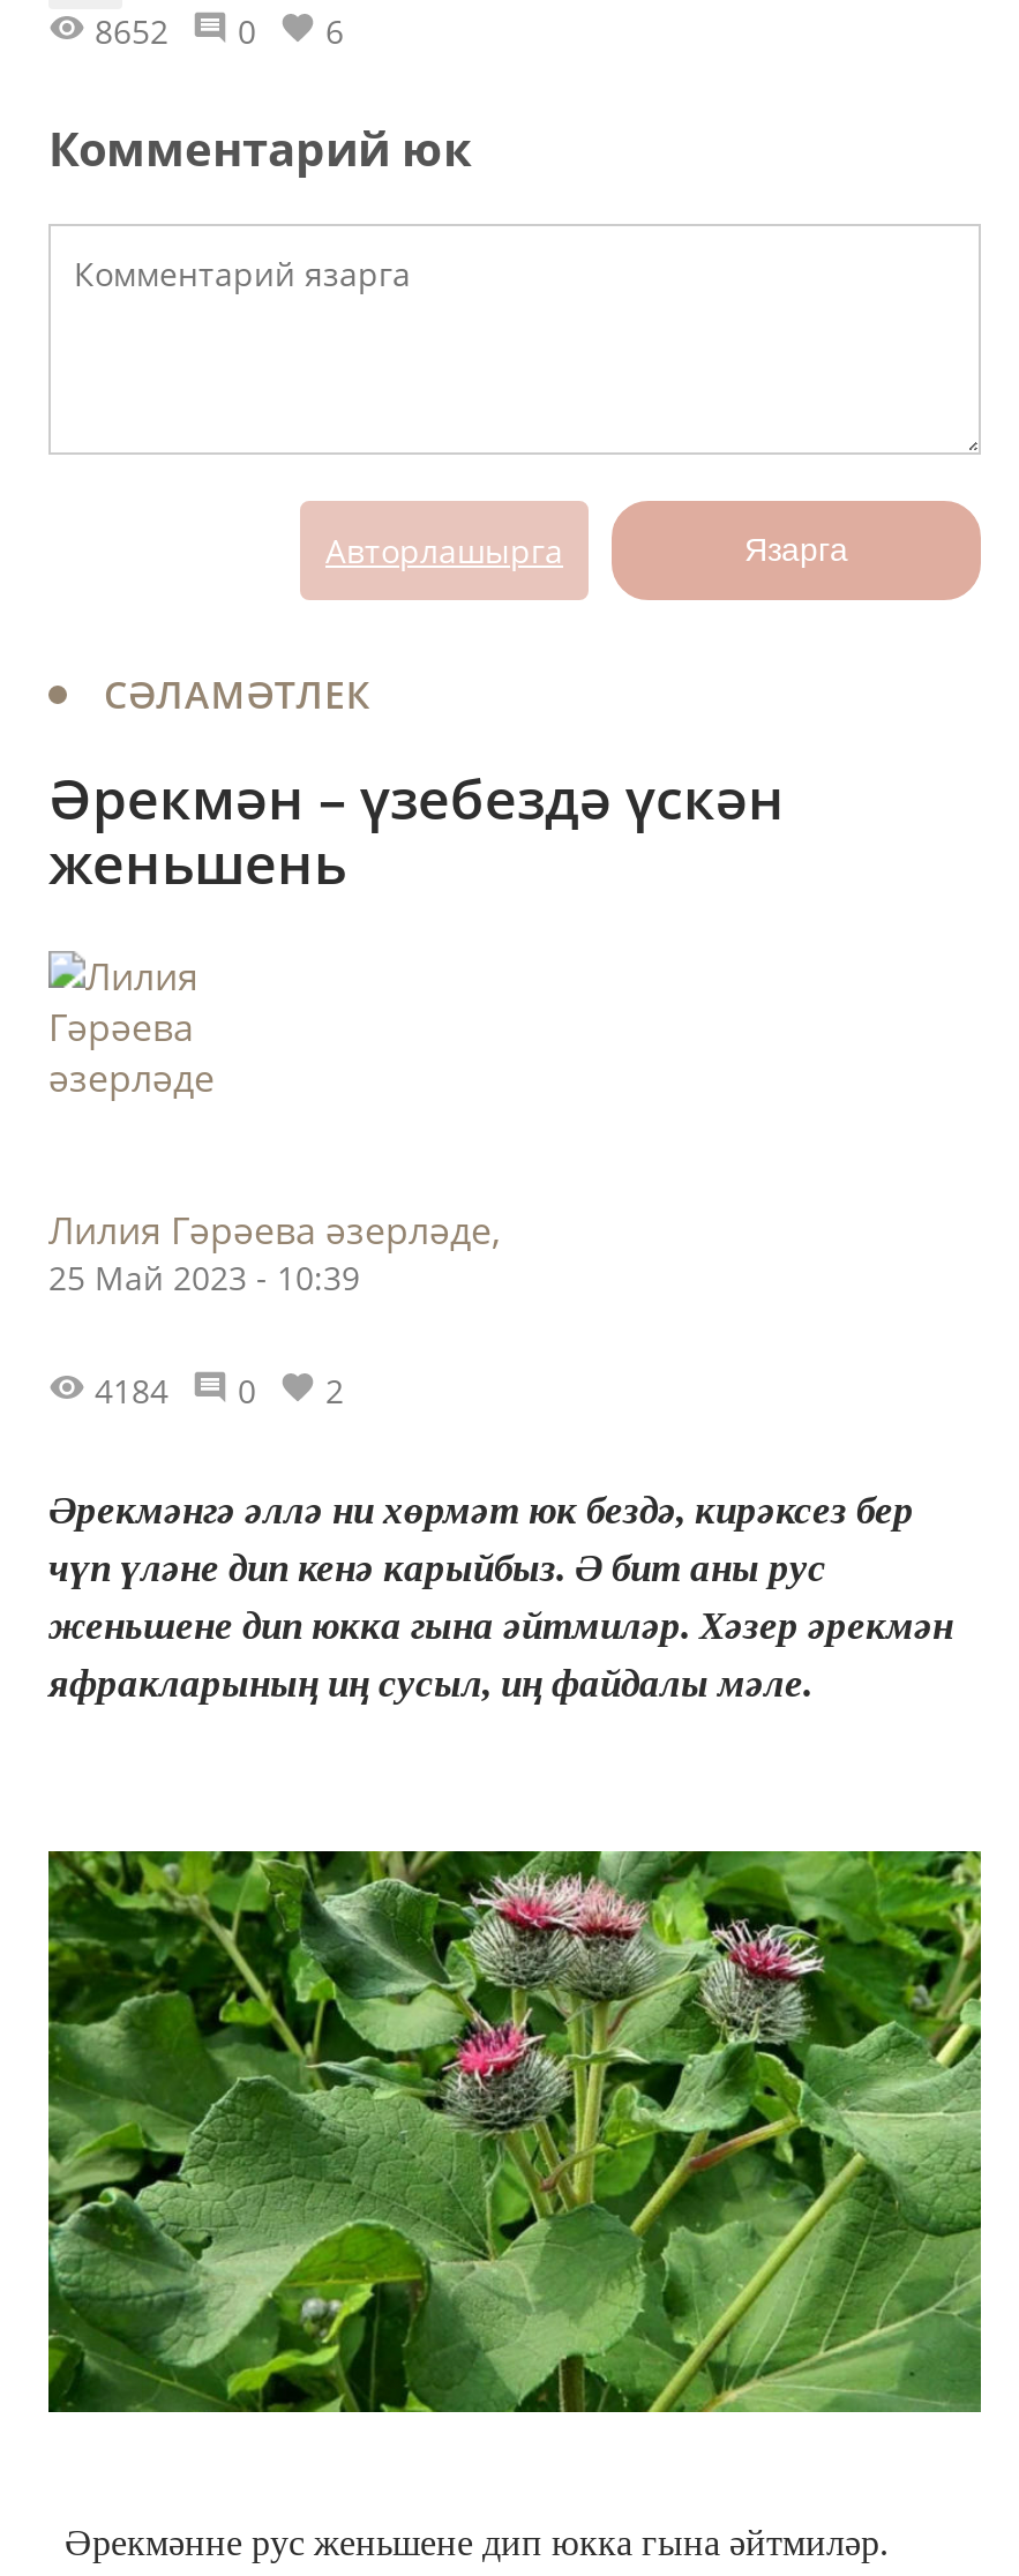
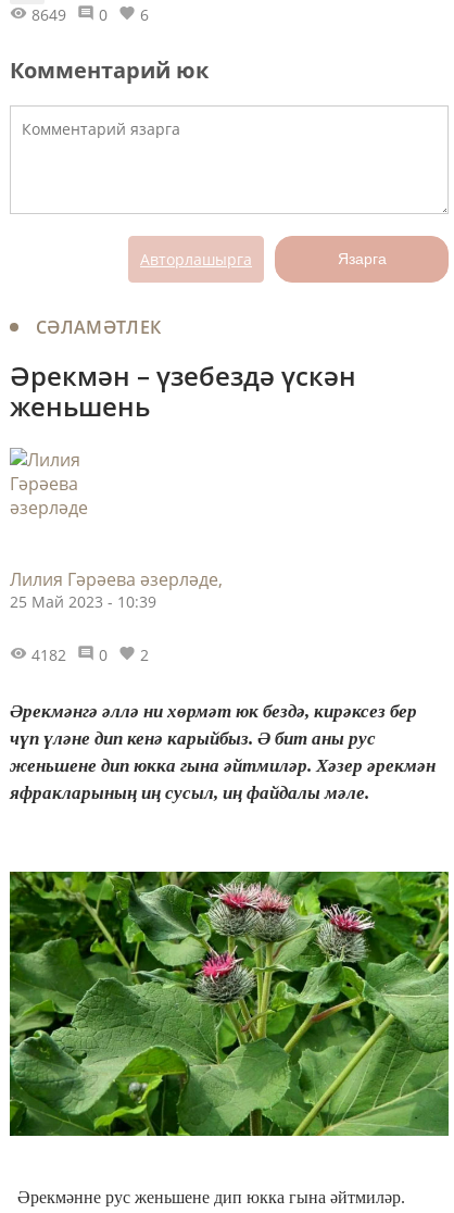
[95,8,344,52] 8652 0 6 -> [31,4,149,24] 8649 0 6
[95,1368,344,1411] 4184 0 2 -> [31,644,149,665] 4182 0 2

